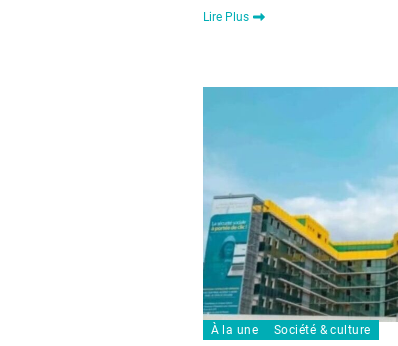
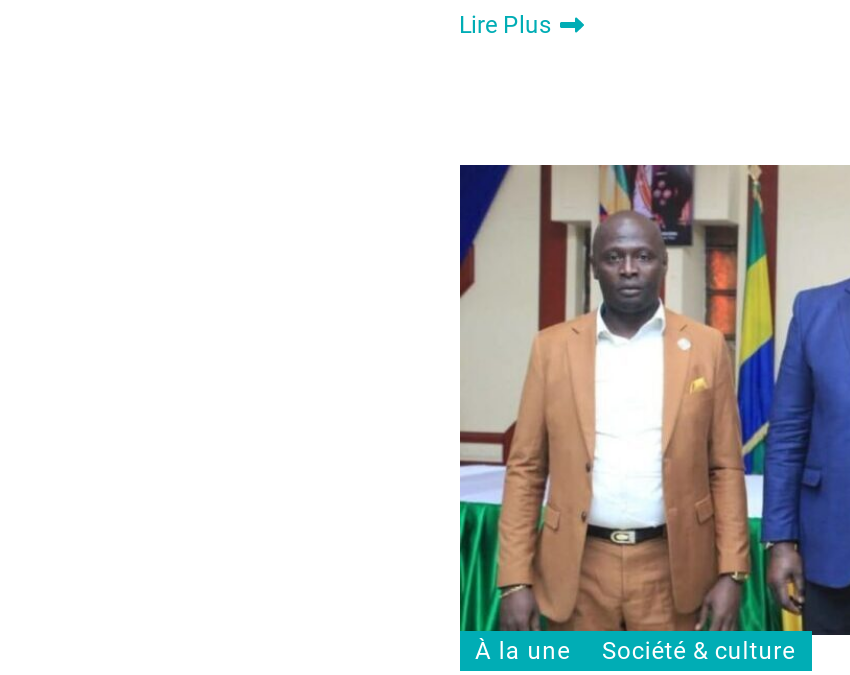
[202,86,395,322] [image] -> [458,163,844,637] [image]

